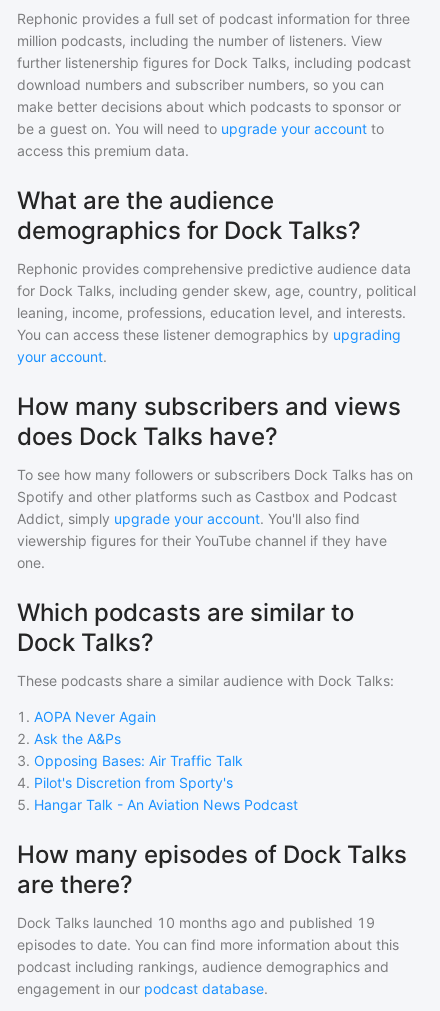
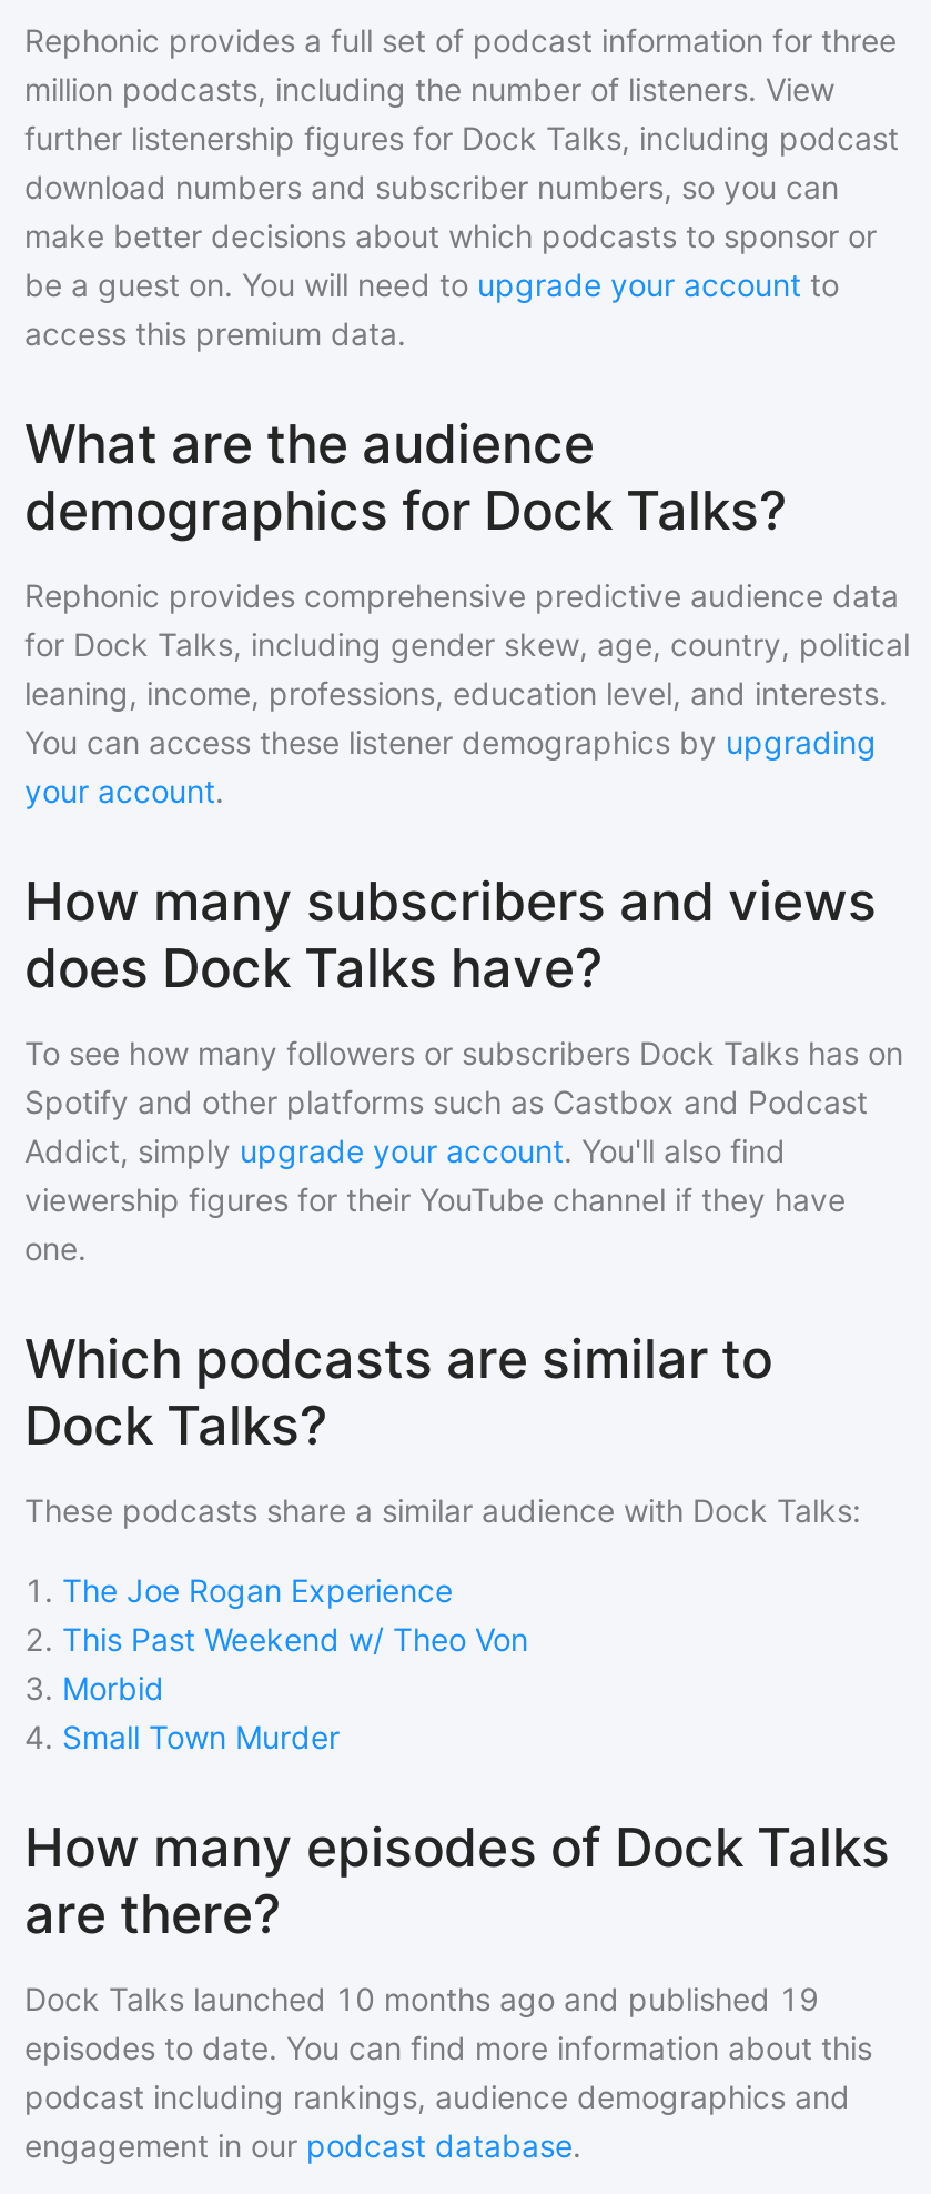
[17,708,298,813] 1. AOPA Never Again | 2. Ask the A&Ps | 3. Opposing Bases: Air Traffic Talk | 4. Pilot's Discretion from Sporty's | 5. Hangar Talk - An Aviation News Podcast -> [24,1571,528,1755] 1. The Joe Rogan Experience | 2. This Past Weekend w/ Theo Von | 3. Morbid | 4. Small Town Murder

